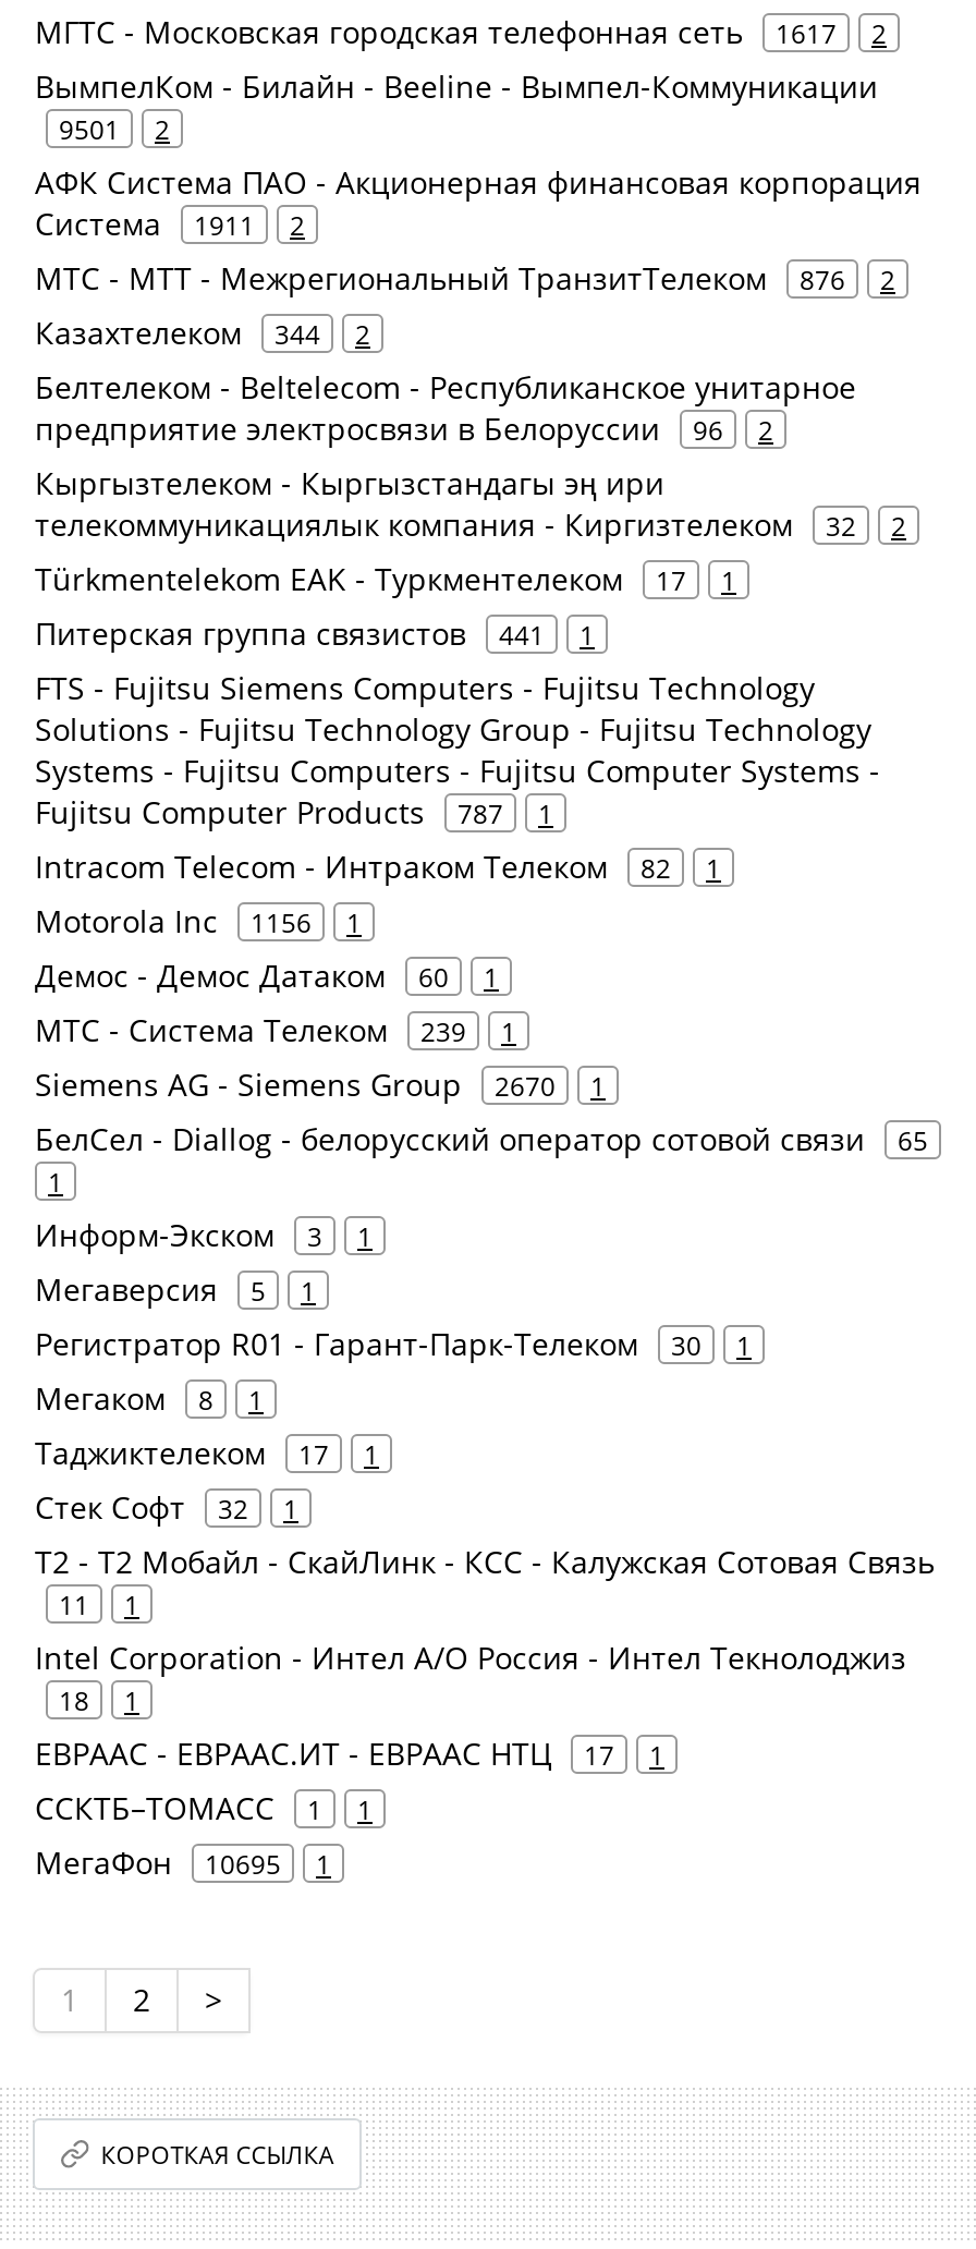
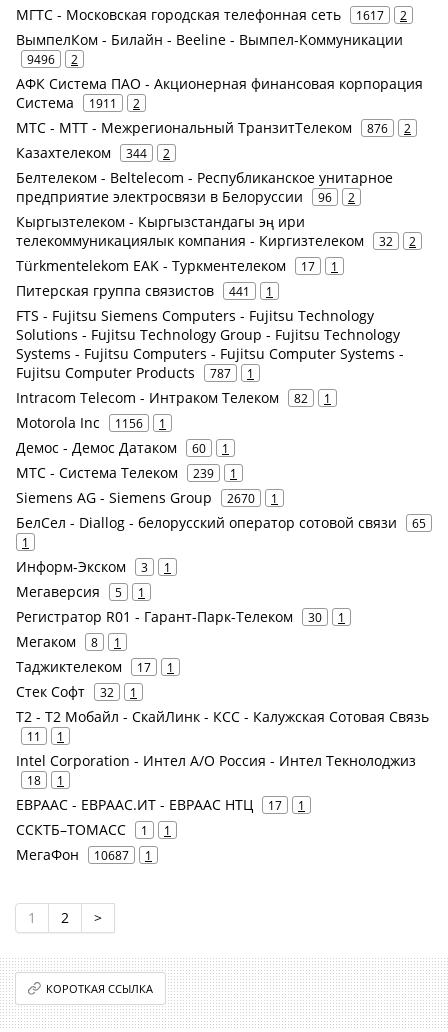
[59,112,170,147] 9501 2 -> [27,51,78,67] 9496 2
[35,1842,331,1884] МегаФон 10695 1 -> [16,845,152,864] МегаФон 10687 1

